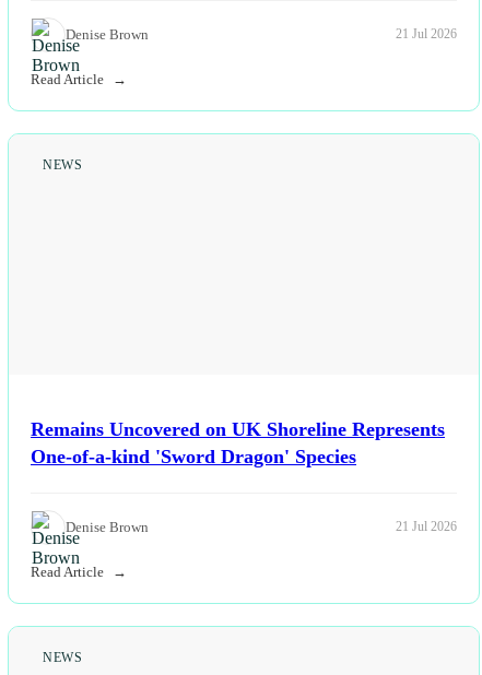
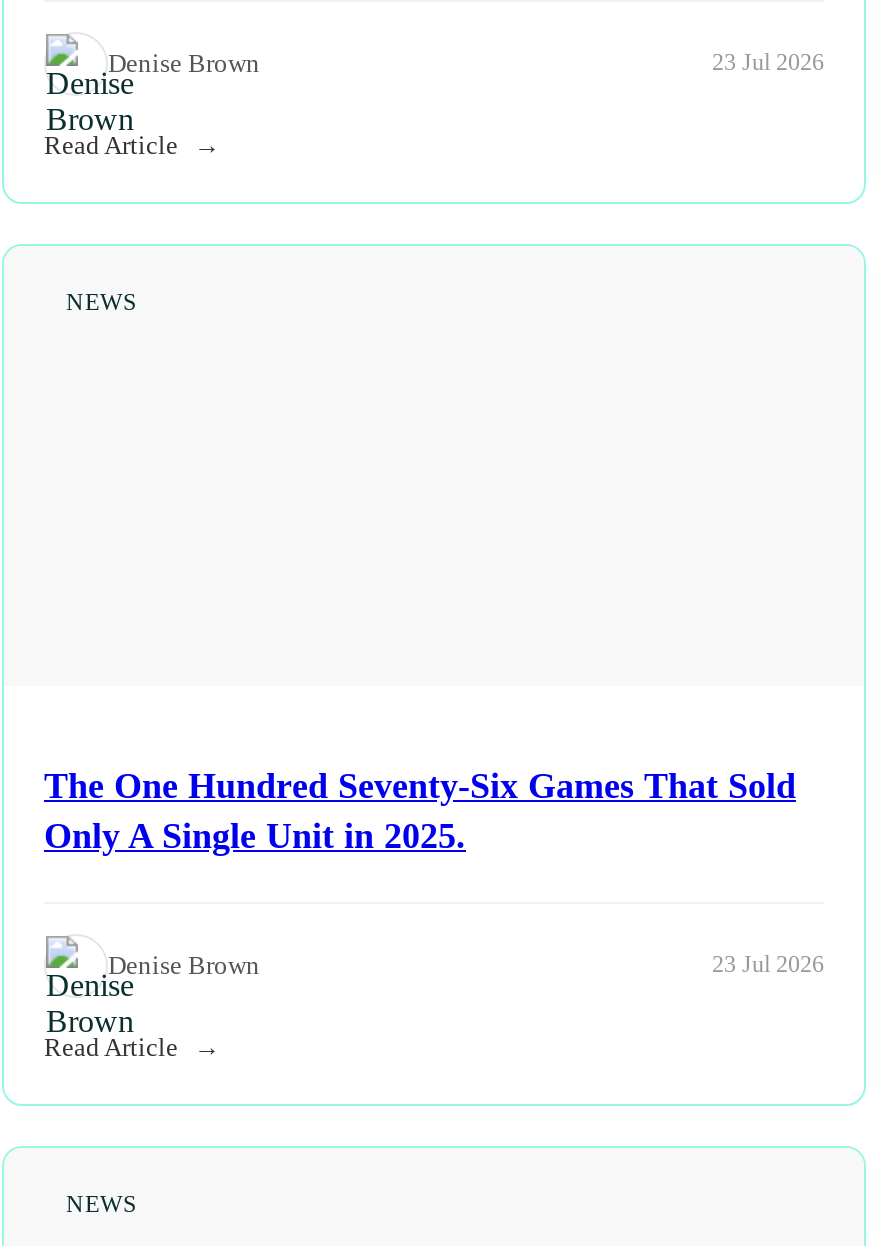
[396,26,457,42] 21 Jul 2026 -> [712,48,824,76] 23 Jul 2026
[31,418,445,467] Remains Uncovered on UK Shoreline Represents | One-of-a-kind 'Sword Dragon' Species -> [44,765,796,855] The One Hundred Seventy-Six Games That Sold | Only A Single Unit in 2025.
[396,519,457,534] 21 Jul 2026 -> [712,950,824,978] 23 Jul 2026

